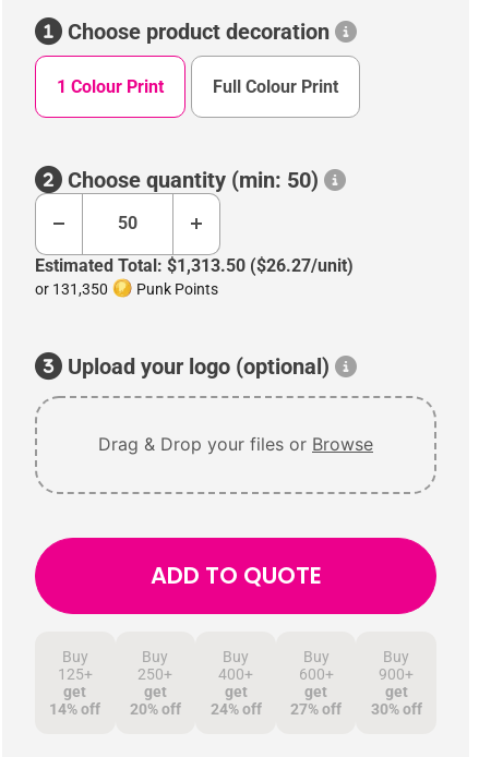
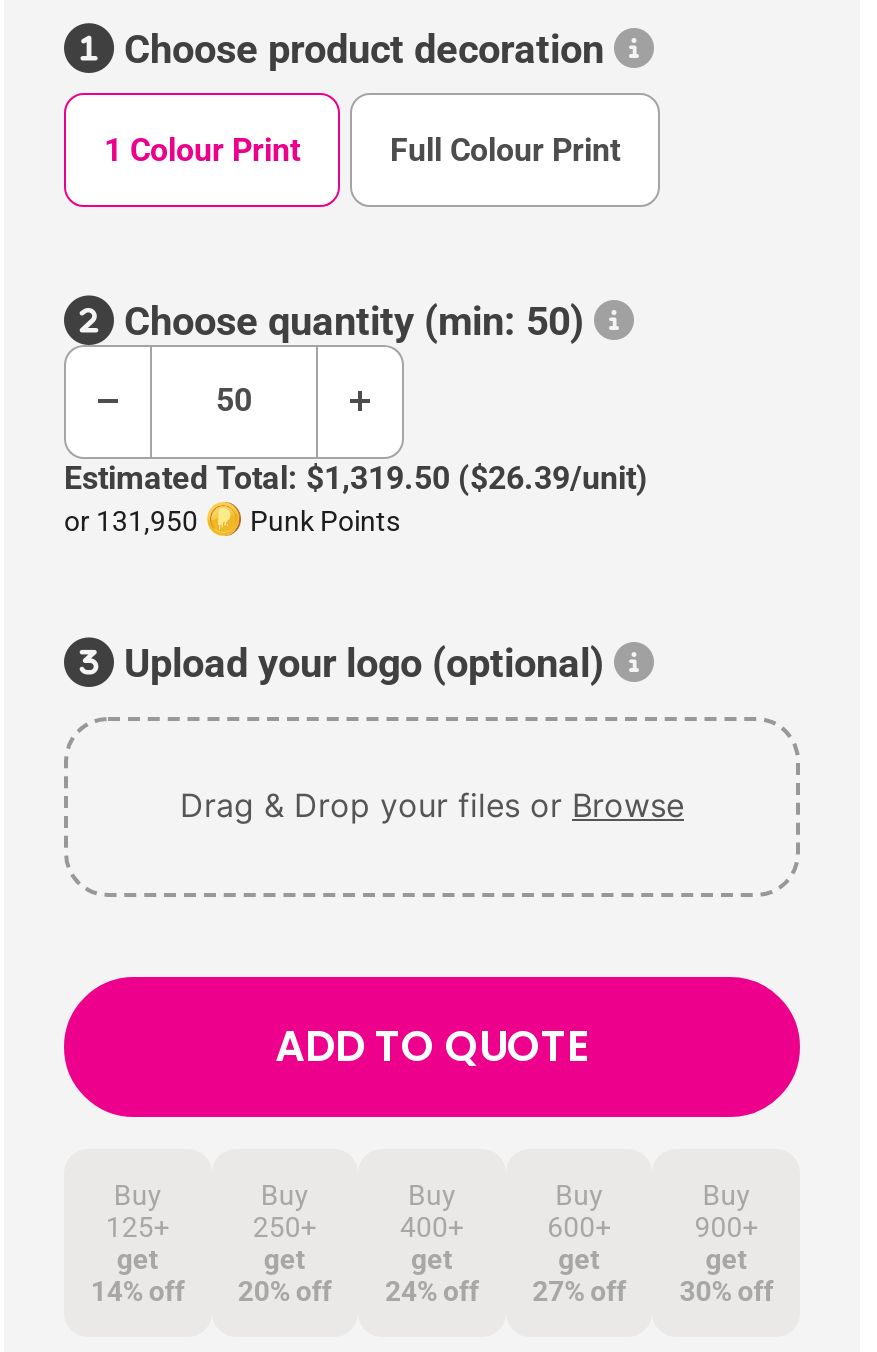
[35,255,354,276] Estimated Total:$1,313.50 ($26.27/unit) -> [64,459,648,497] Estimated Total:$1,319.50 ($26.39/unit)
[35,280,218,298] or 131,350 Punk Points -> [64,505,400,537] or 131,950 Punk Points

